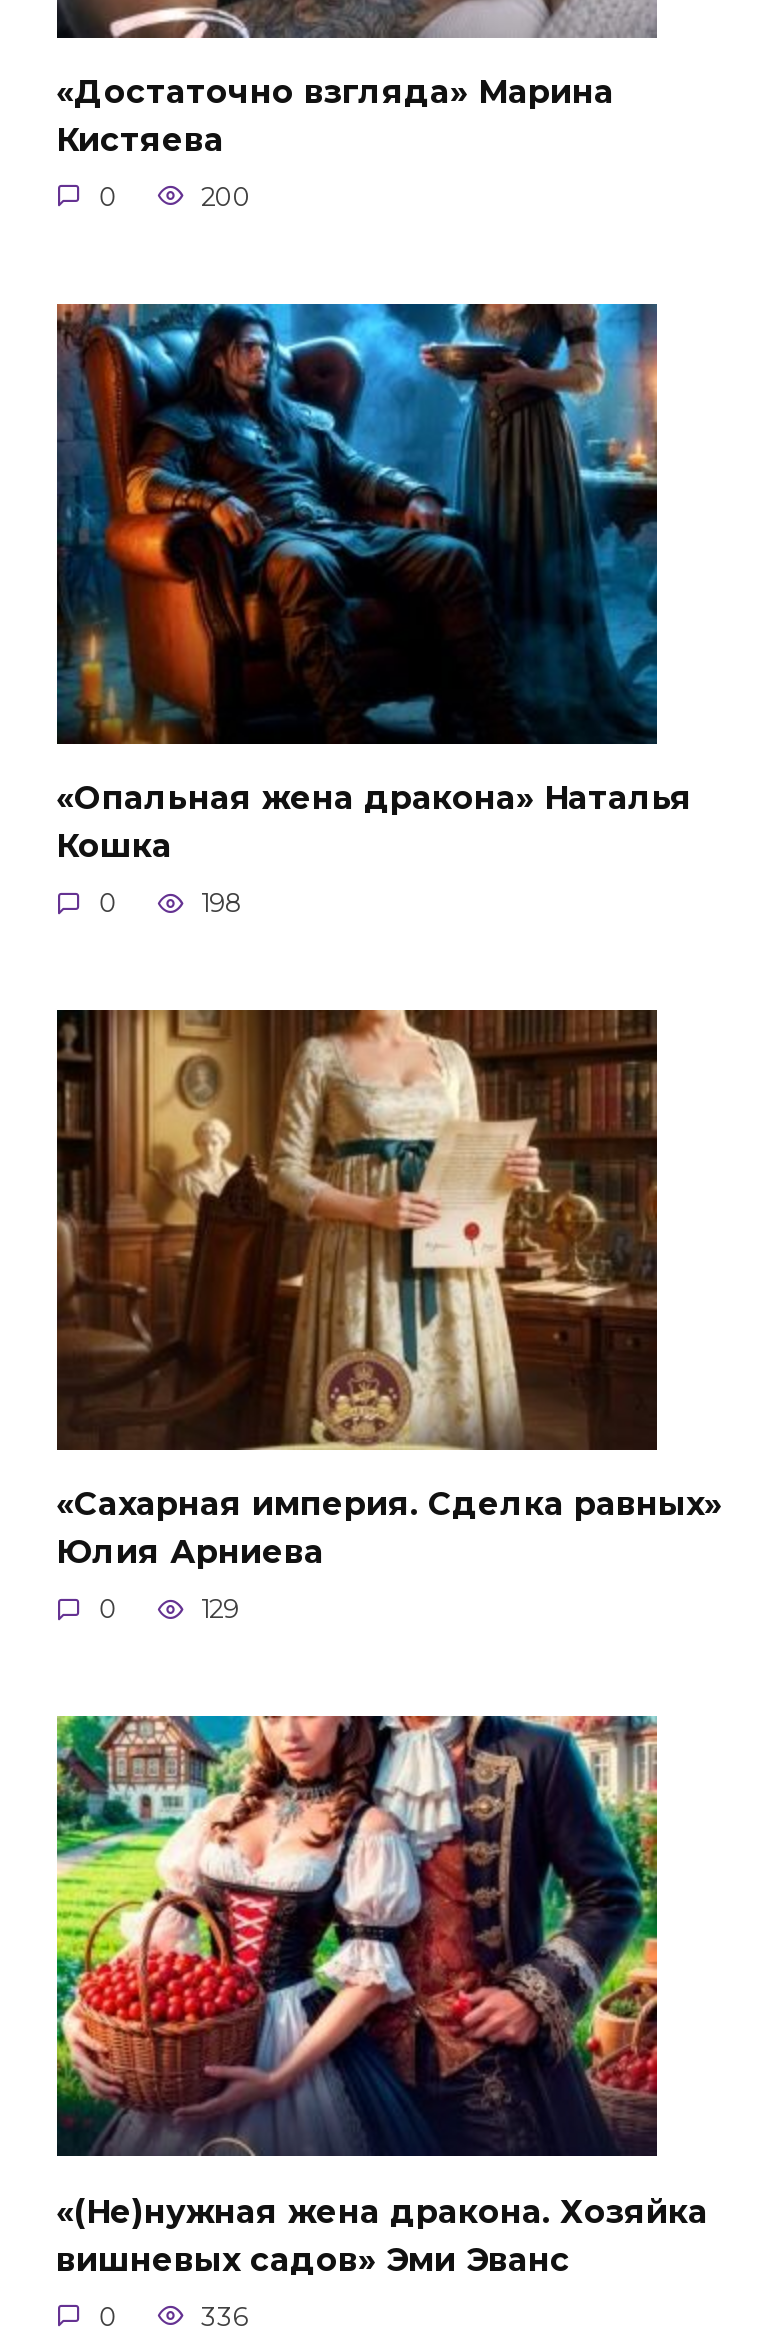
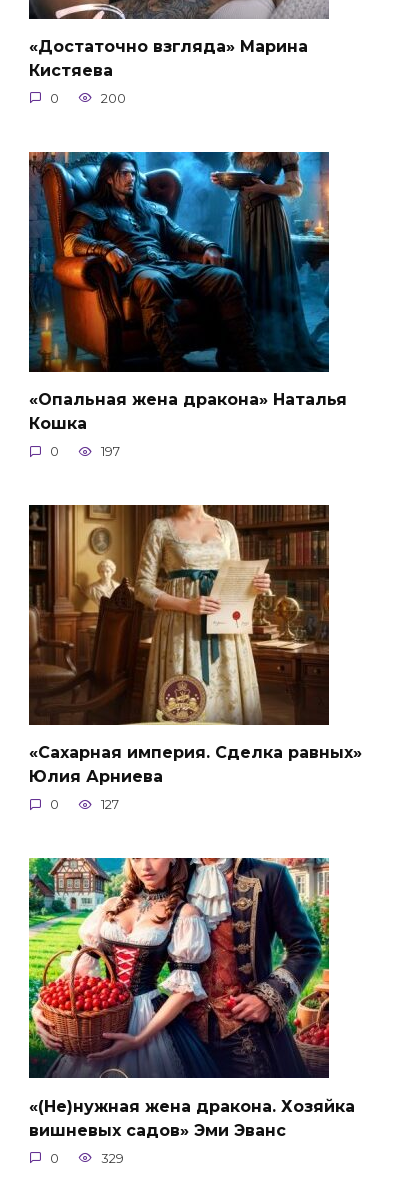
[201,888,243,918] 198 -> [101,444,120,459] 197
[201,1595,239,1625] 129 -> [101,797,119,812] 127
[201,2301,249,2331] 336 -> [101,1151,124,1166] 329

